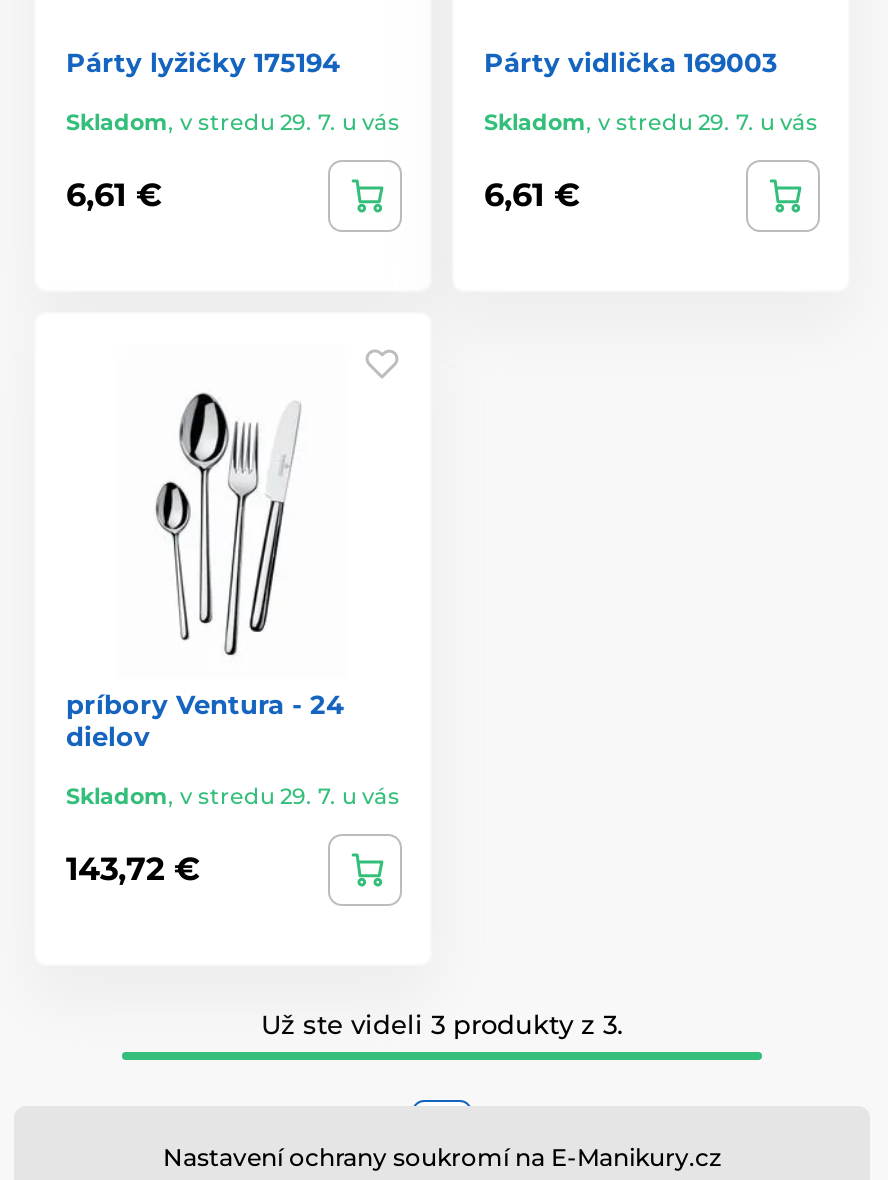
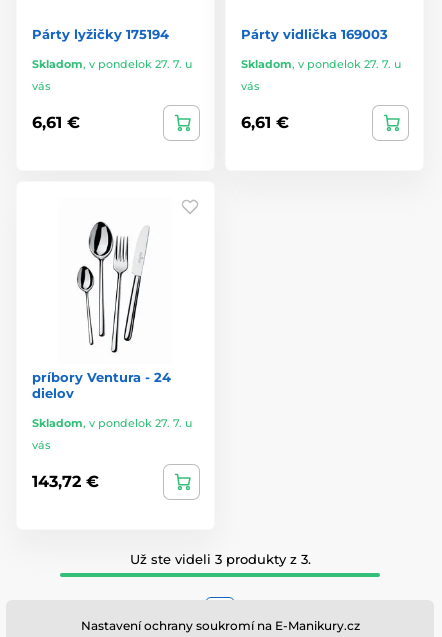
[66,107,400,135] Skladom, v stredu 29. 7. u vás -> [32,56,192,92] Skladom, v pondelok 27. 7. u | vás
[484,107,818,135] Skladom, v stredu 29. 7. u vás -> [241,56,401,92] Skladom, v pondelok 27. 7. u | vás
[66,781,400,809] Skladom, v stredu 29. 7. u vás -> [32,415,192,451] Skladom, v pondelok 27. 7. u | vás

